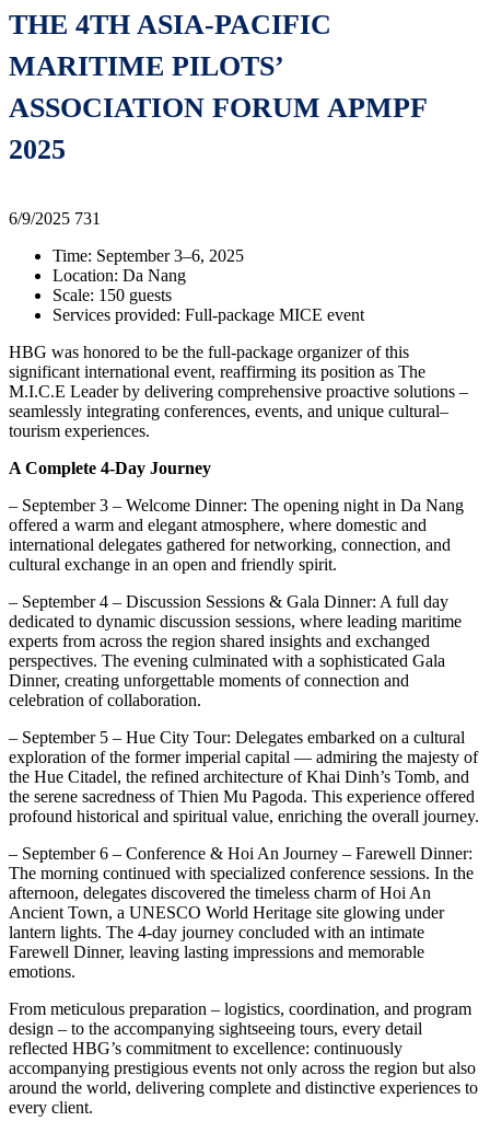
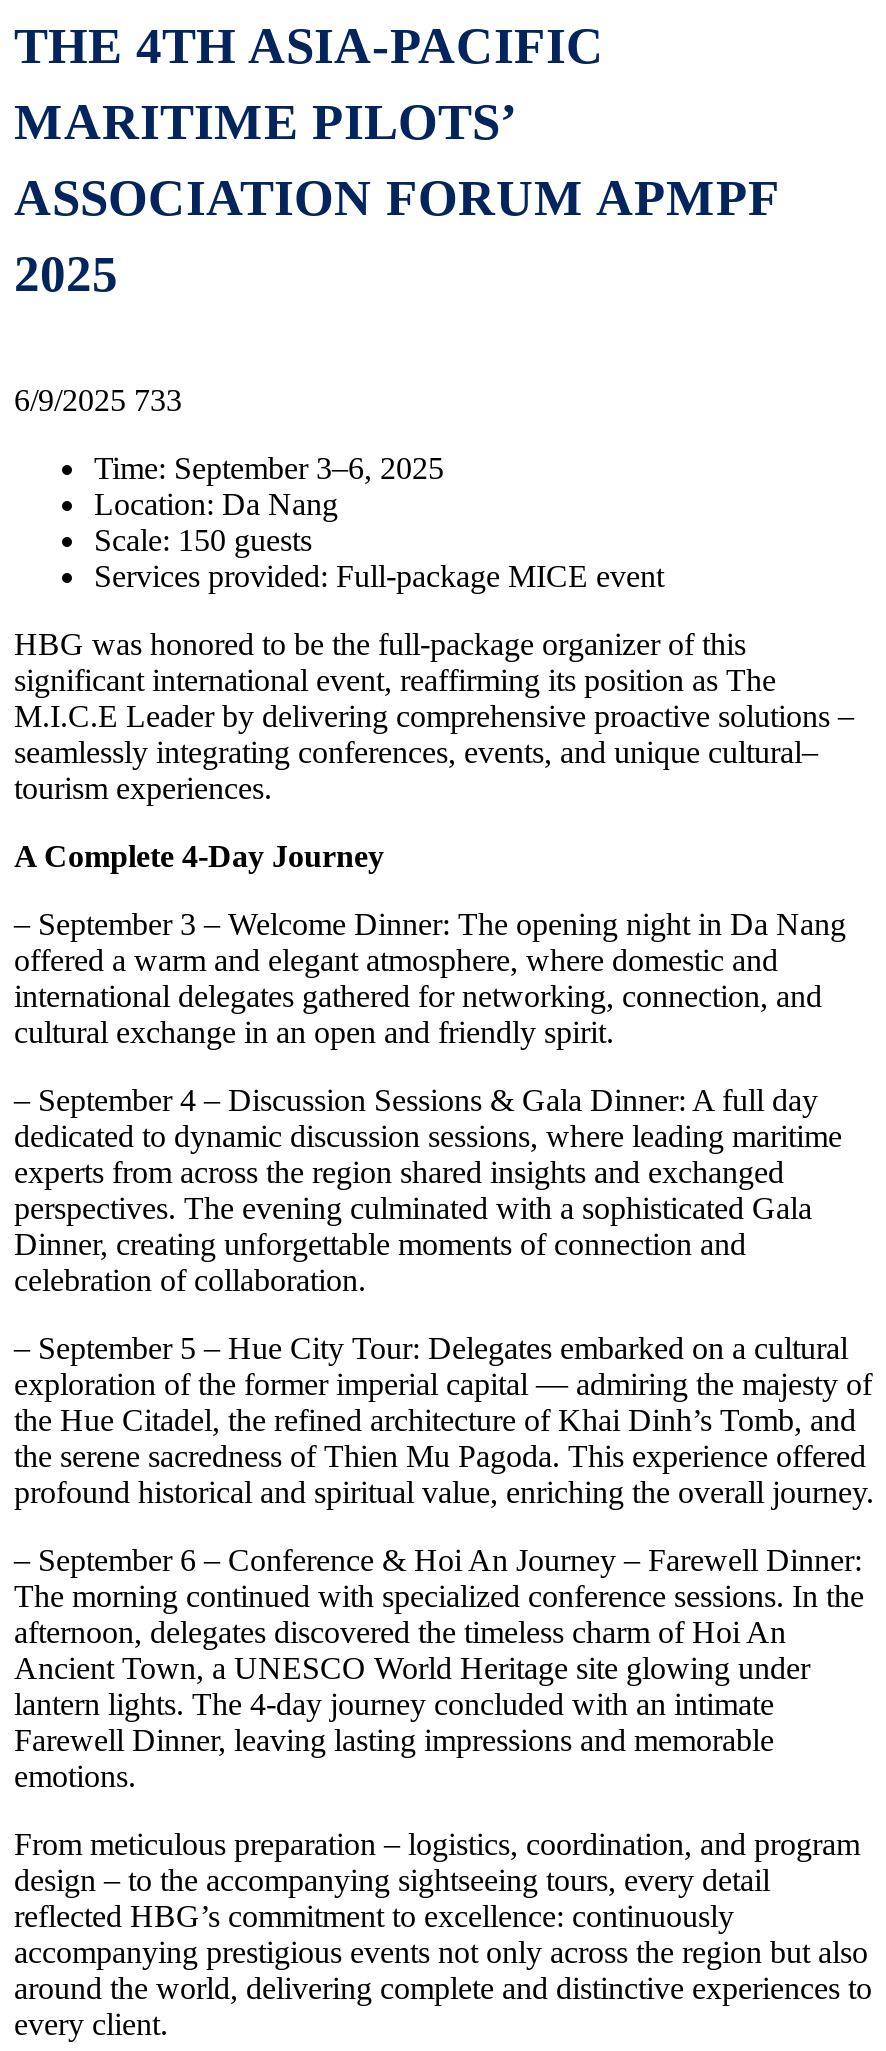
[9,210,101,228] 6/9/2025 731 -> [14,384,182,418] 6/9/2025 733

